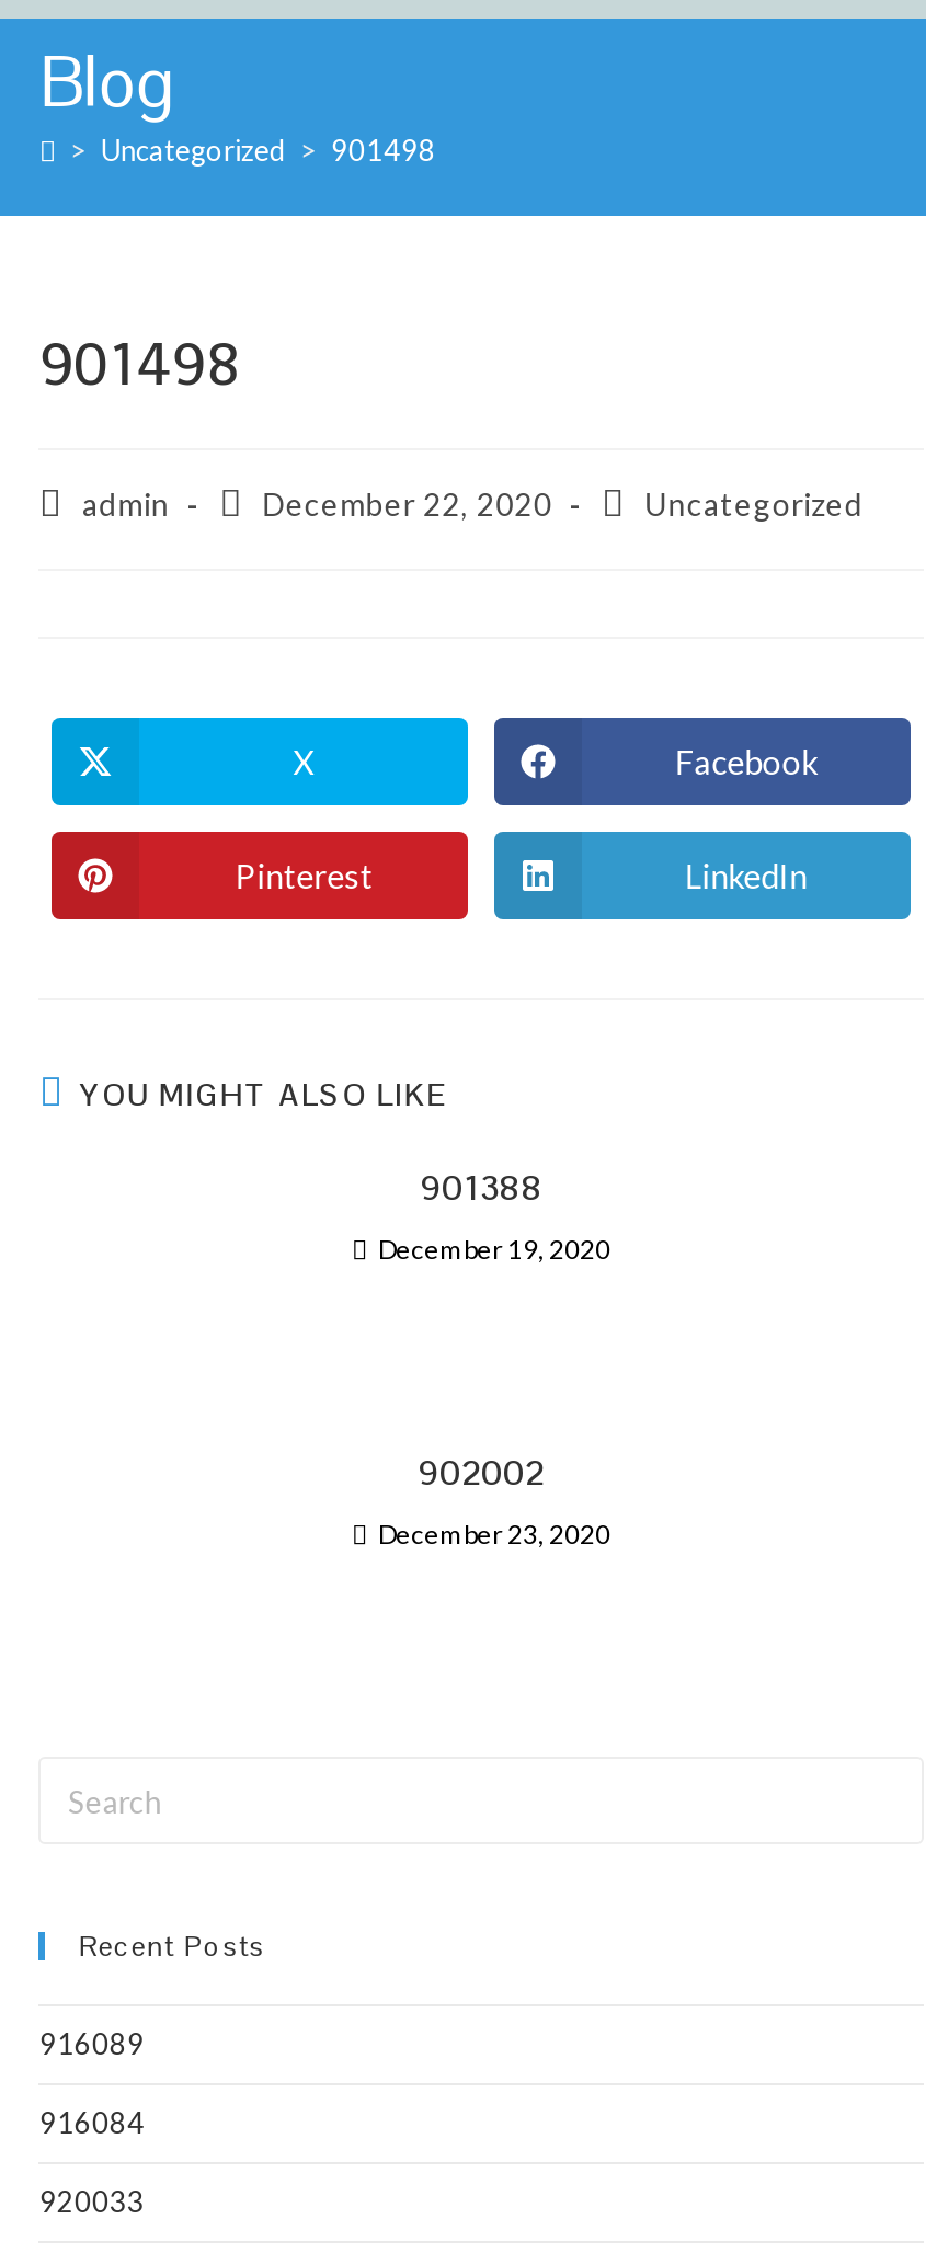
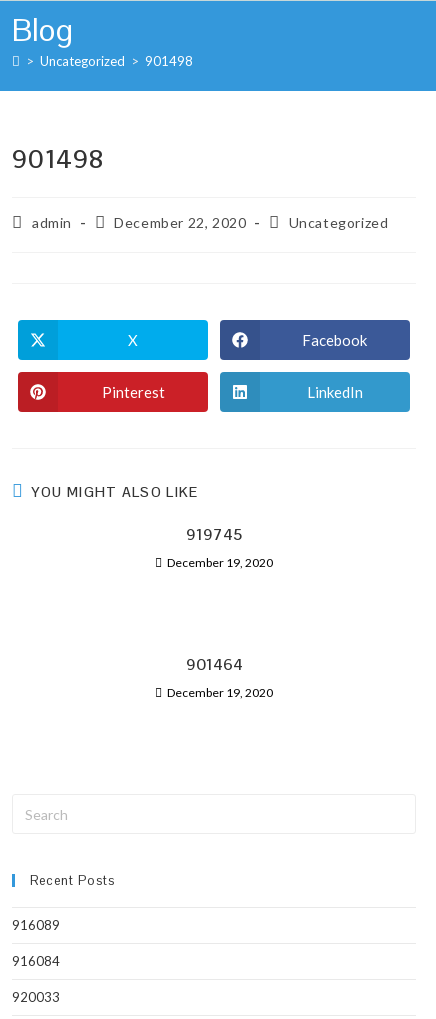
[420,1165,542,1211] 901388 -> [186,524,242,545] 919745
[418,1450,545,1496] 902002 -> [185,654,242,675] 901464
[378,1518,610,1551] December 23, 2020 -> [167,685,273,700] December 19, 2020

